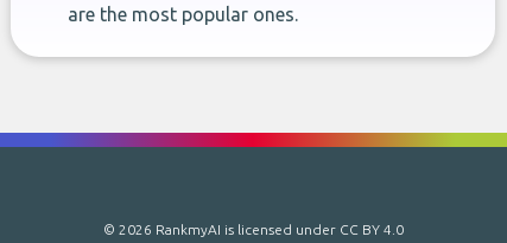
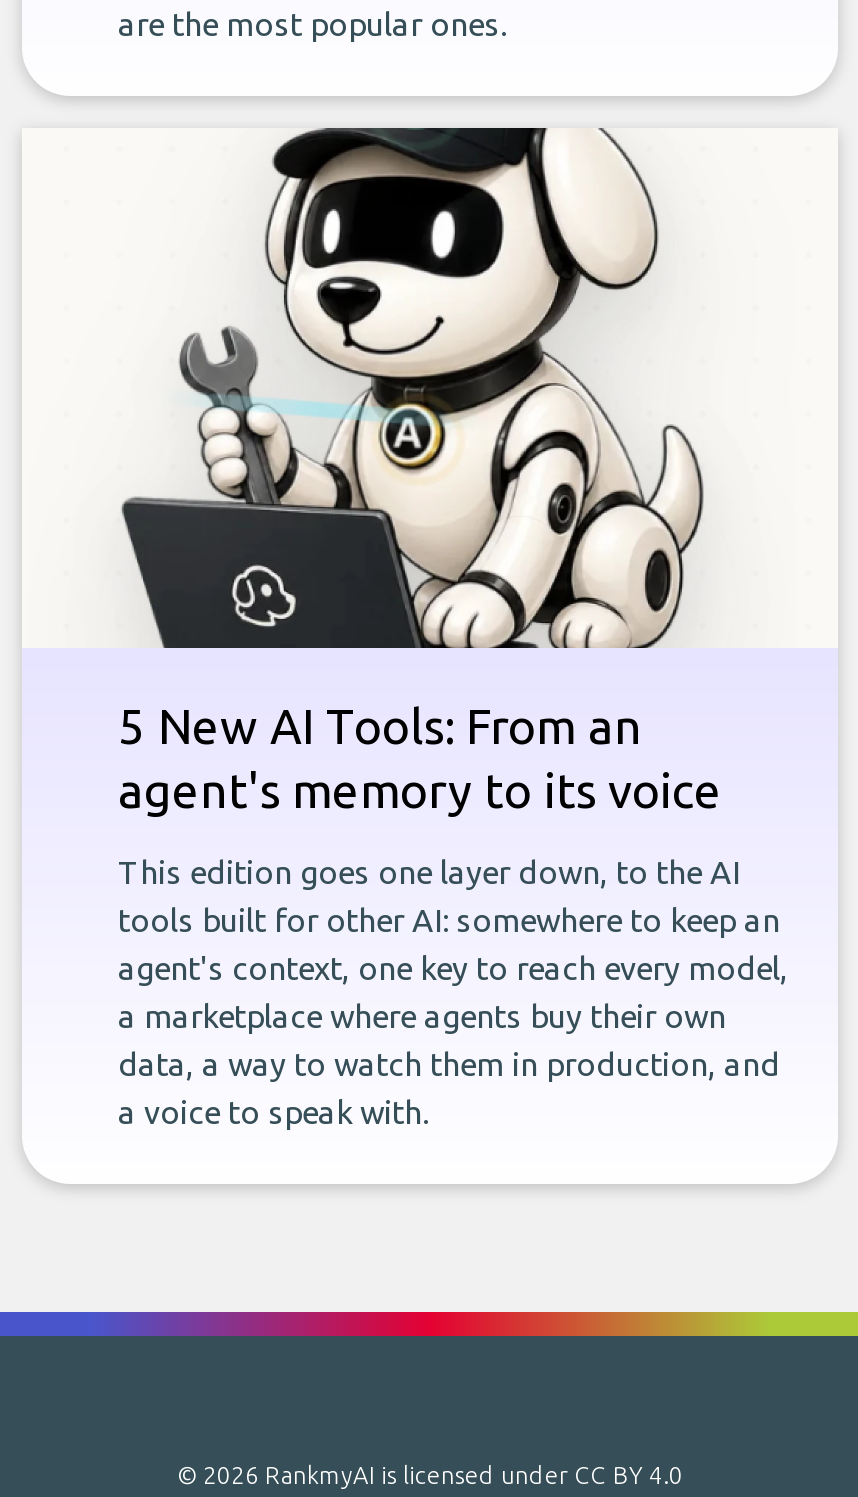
none -> [118,126,788,1130] [image] | 5 New AI Tools: From an | agent's memory to its voice | This edition goes one layer down, to the AI | tools built for other AI: somewhere to keep an | agent's context, one key to reach every model, | a marketplace where agents buy their own | data, a way to watch them in production, and | a voice to speak with.

